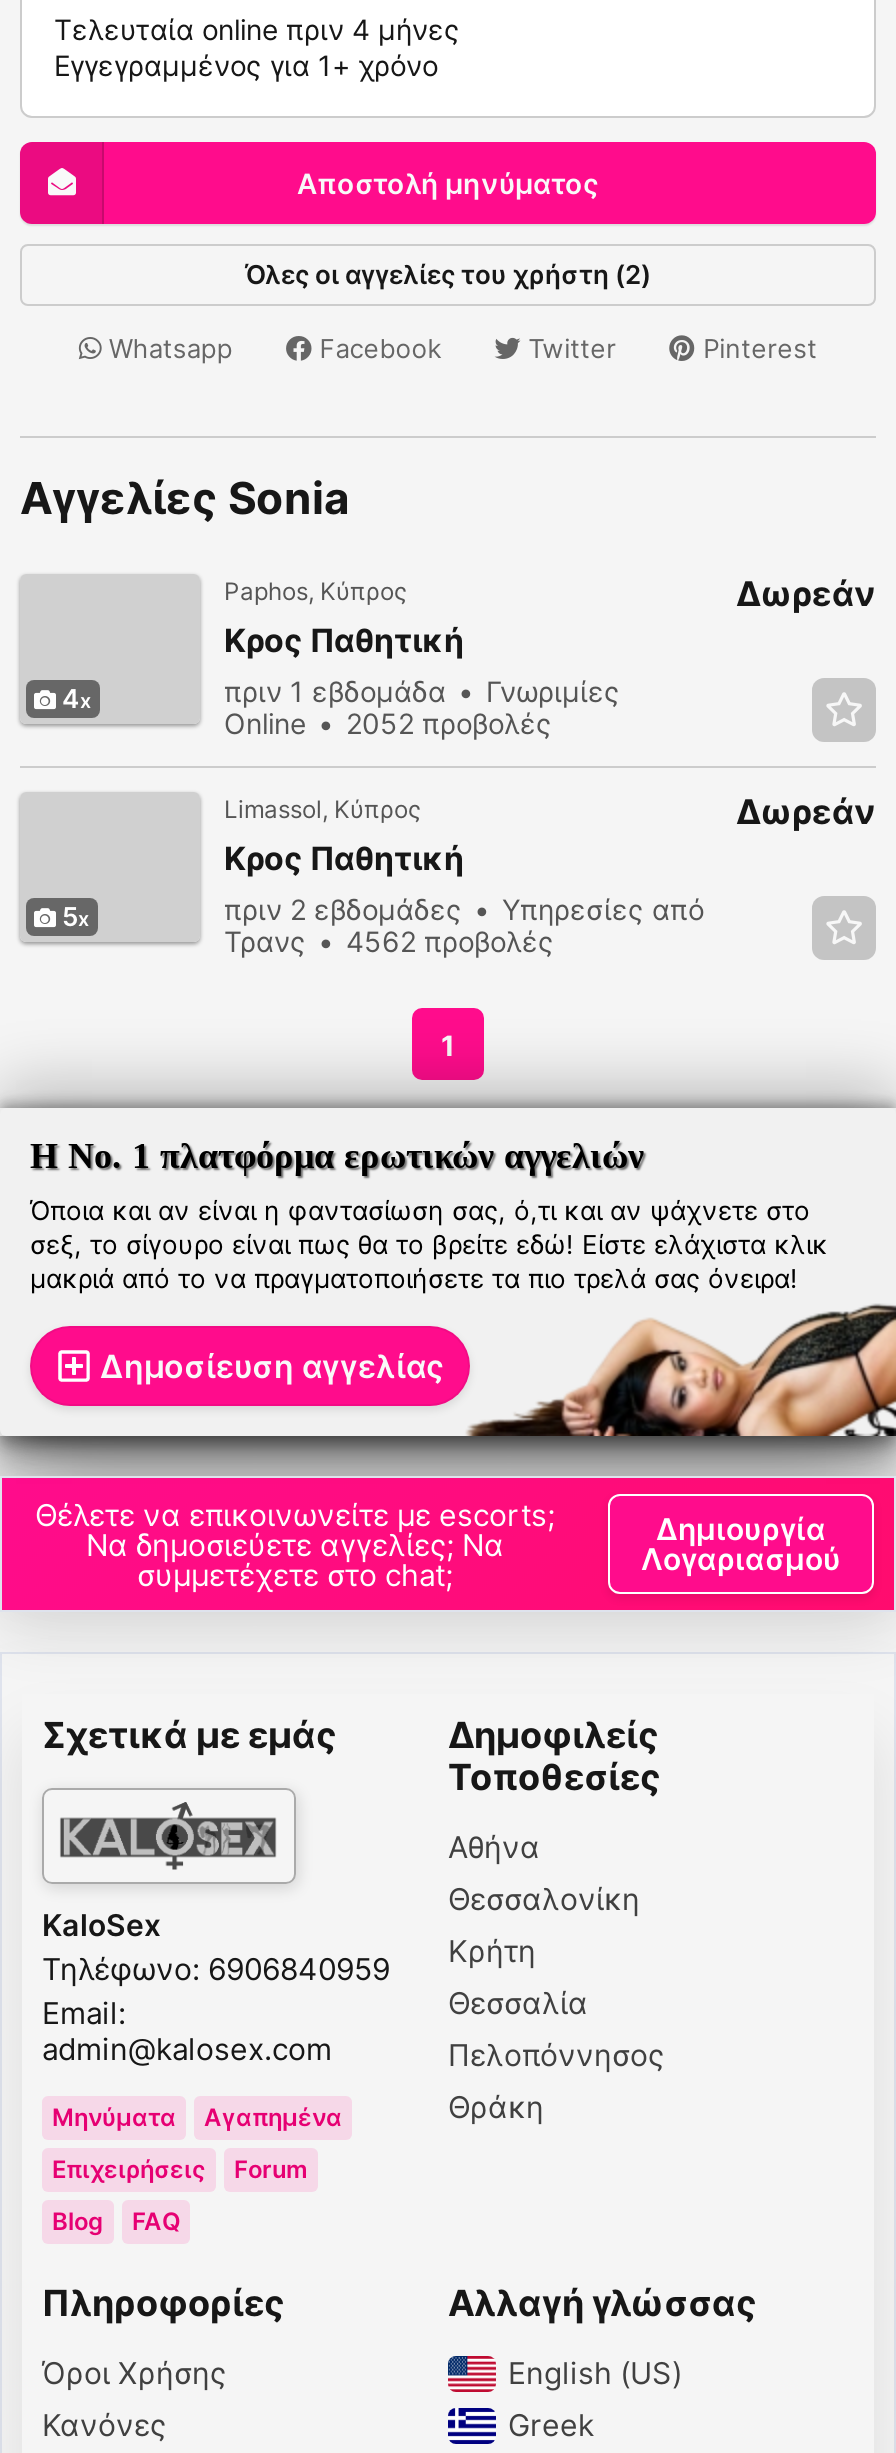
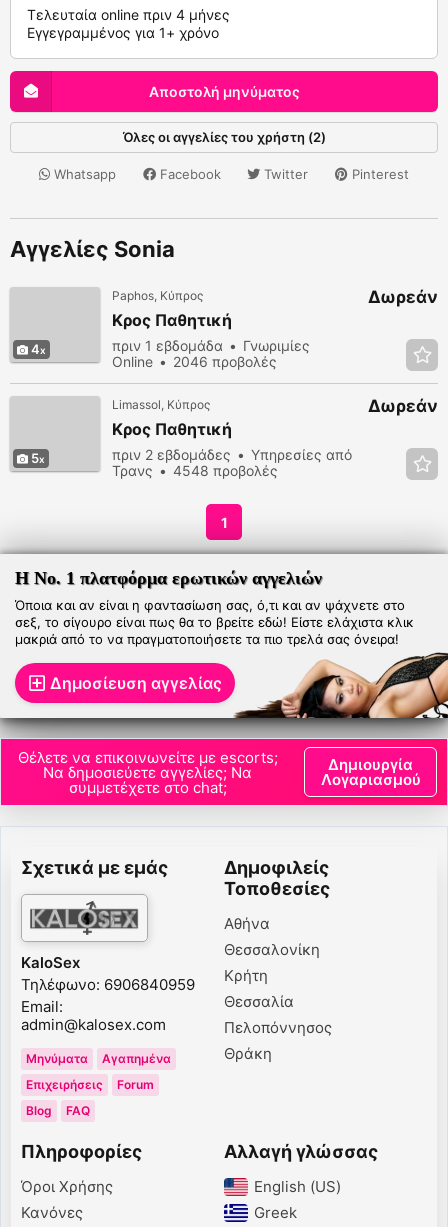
[224,706,552,740] Online 2052 προβολές -> [112,353,277,370] Online 2046 προβολές
[224,924,554,958] Τρανς 4562 προβολές -> [112,462,278,479] Τρανς 4548 προβολές

